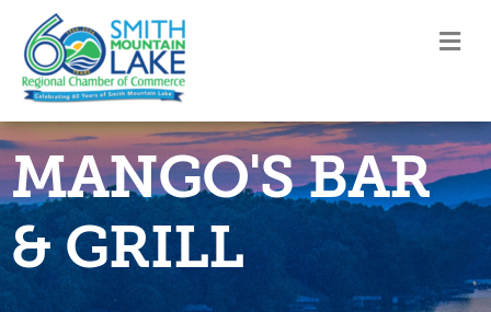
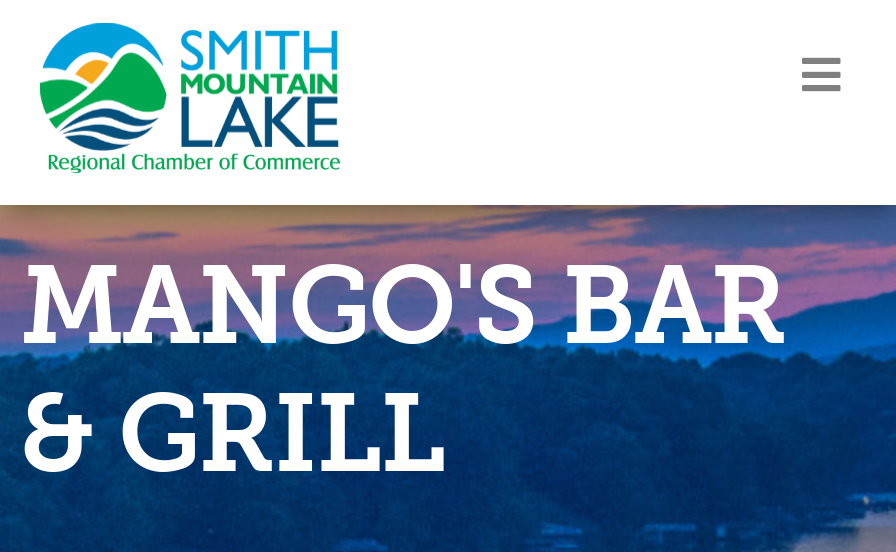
[21,13,186,103] [image] -> [38,21,342,173] [image]

